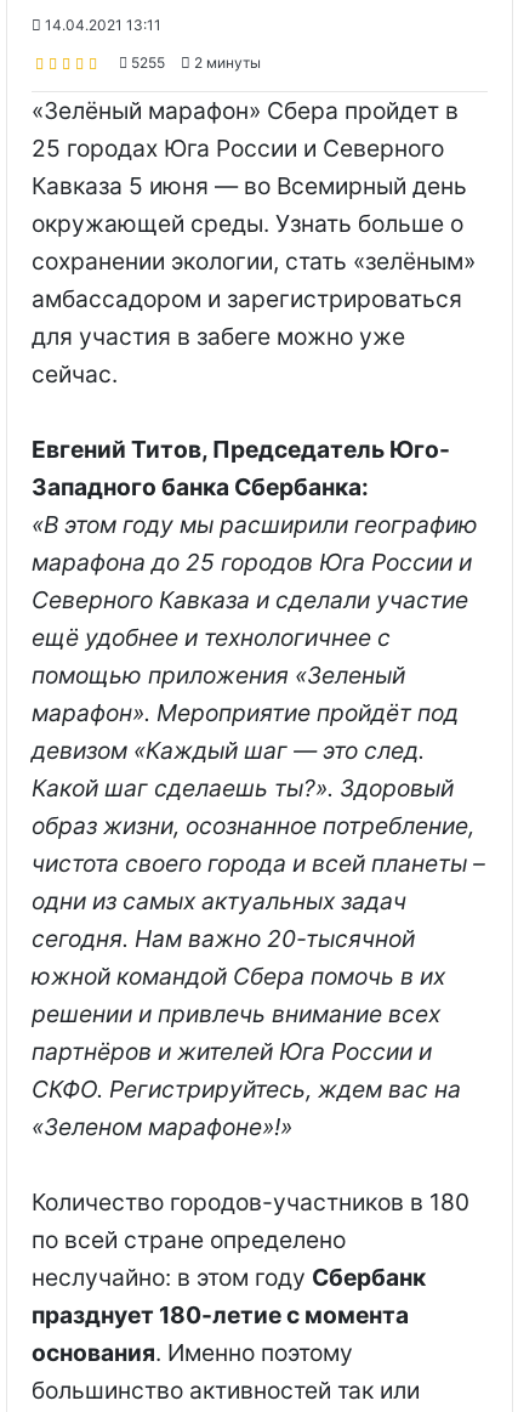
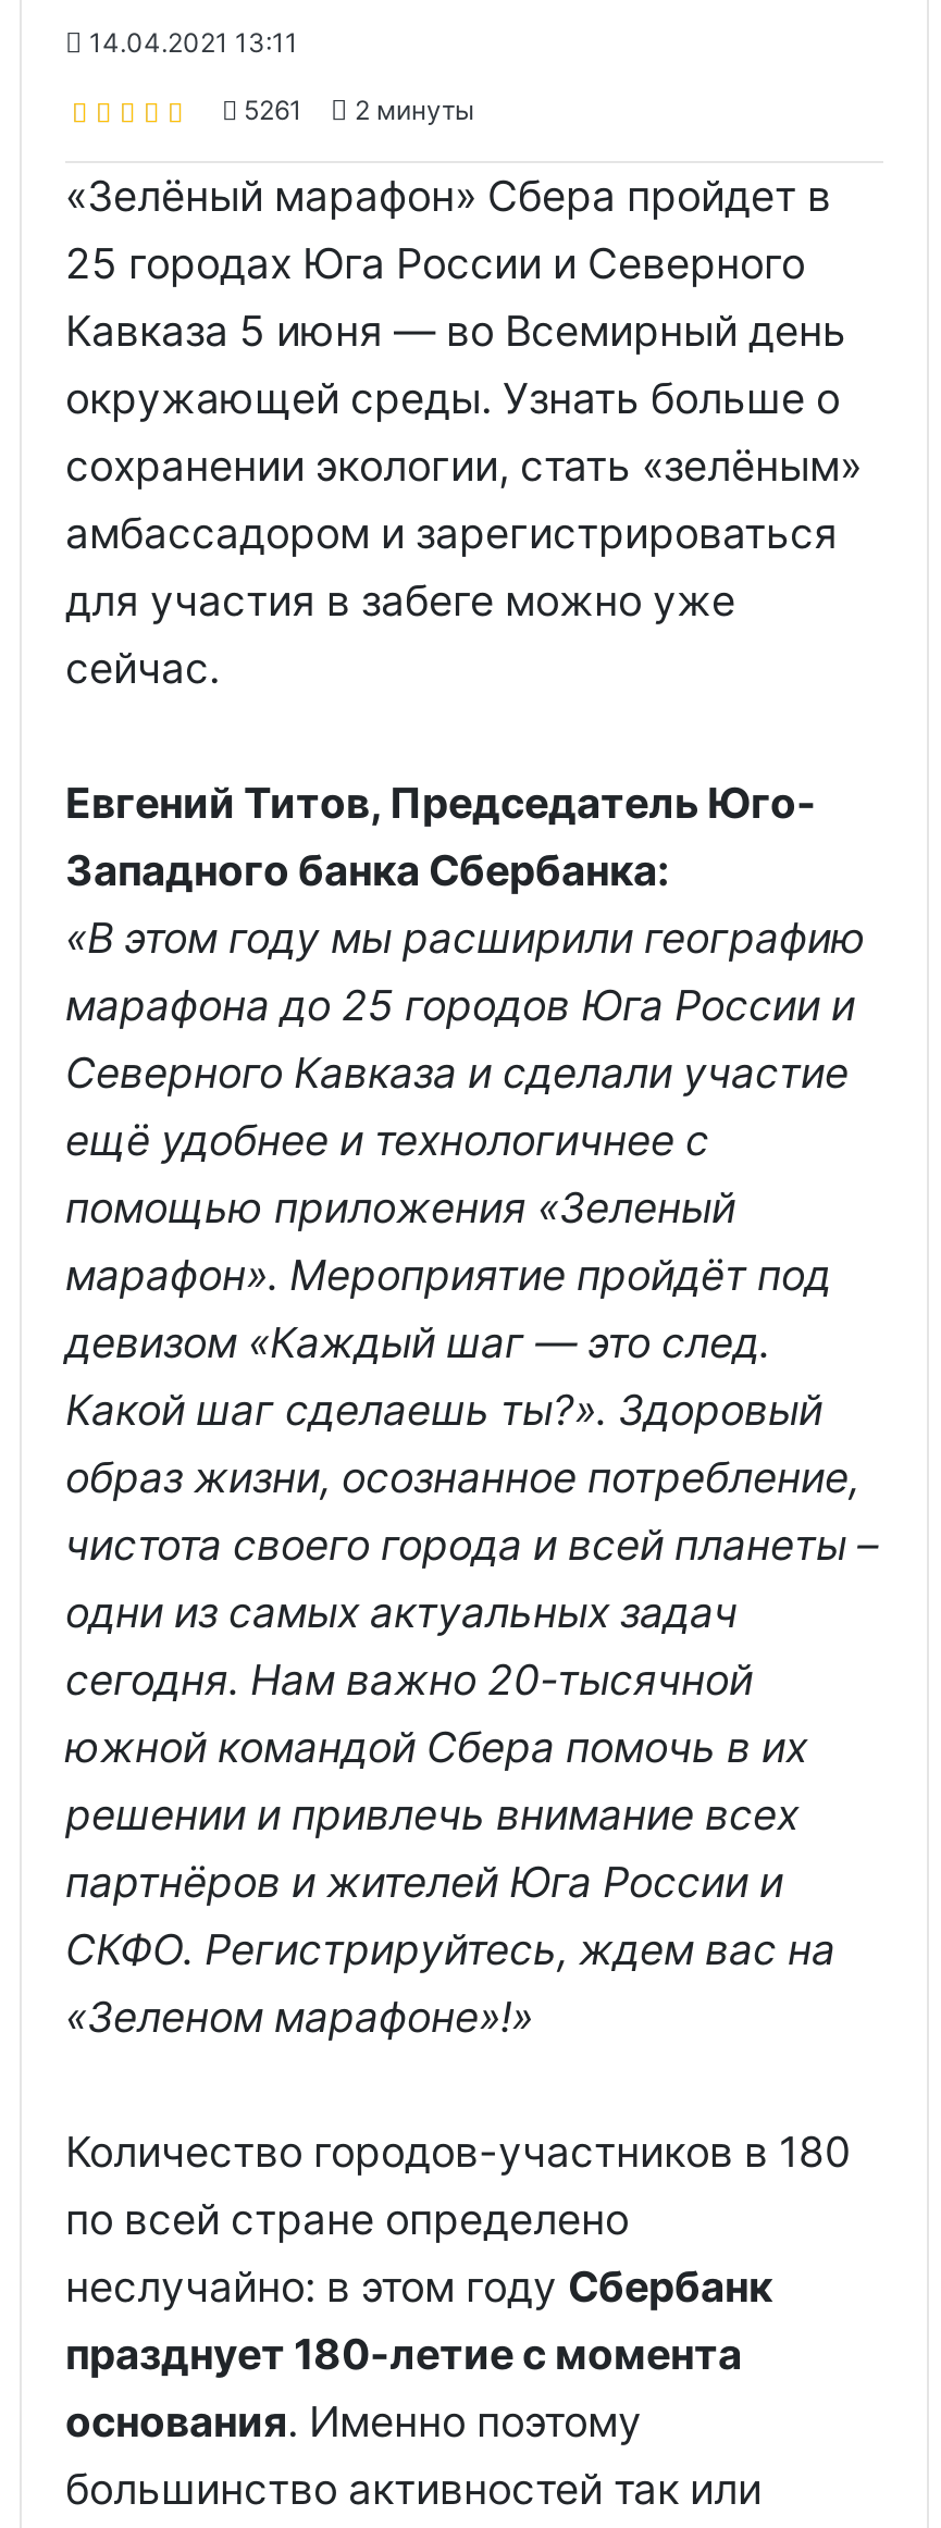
[127,54,165,72] 5255 -> [237,94,302,127] 5261

